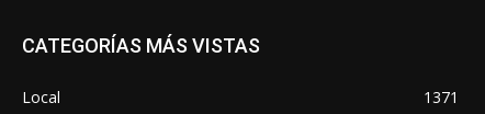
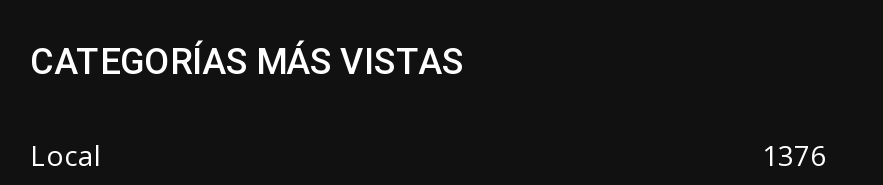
[424,87,459,108] 1371 -> [762,136,826,174] 1376

